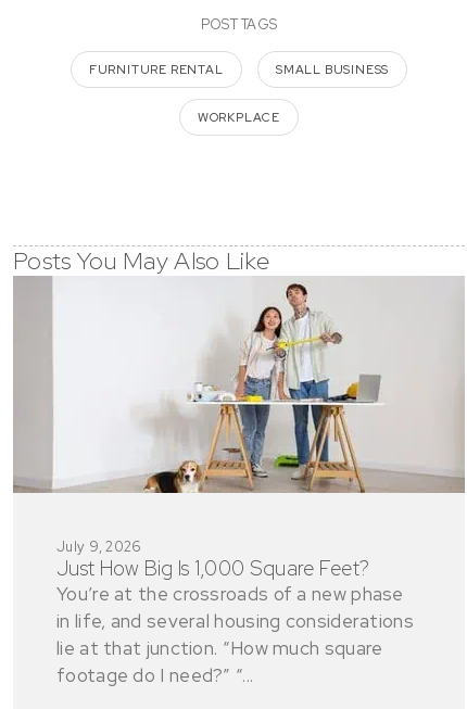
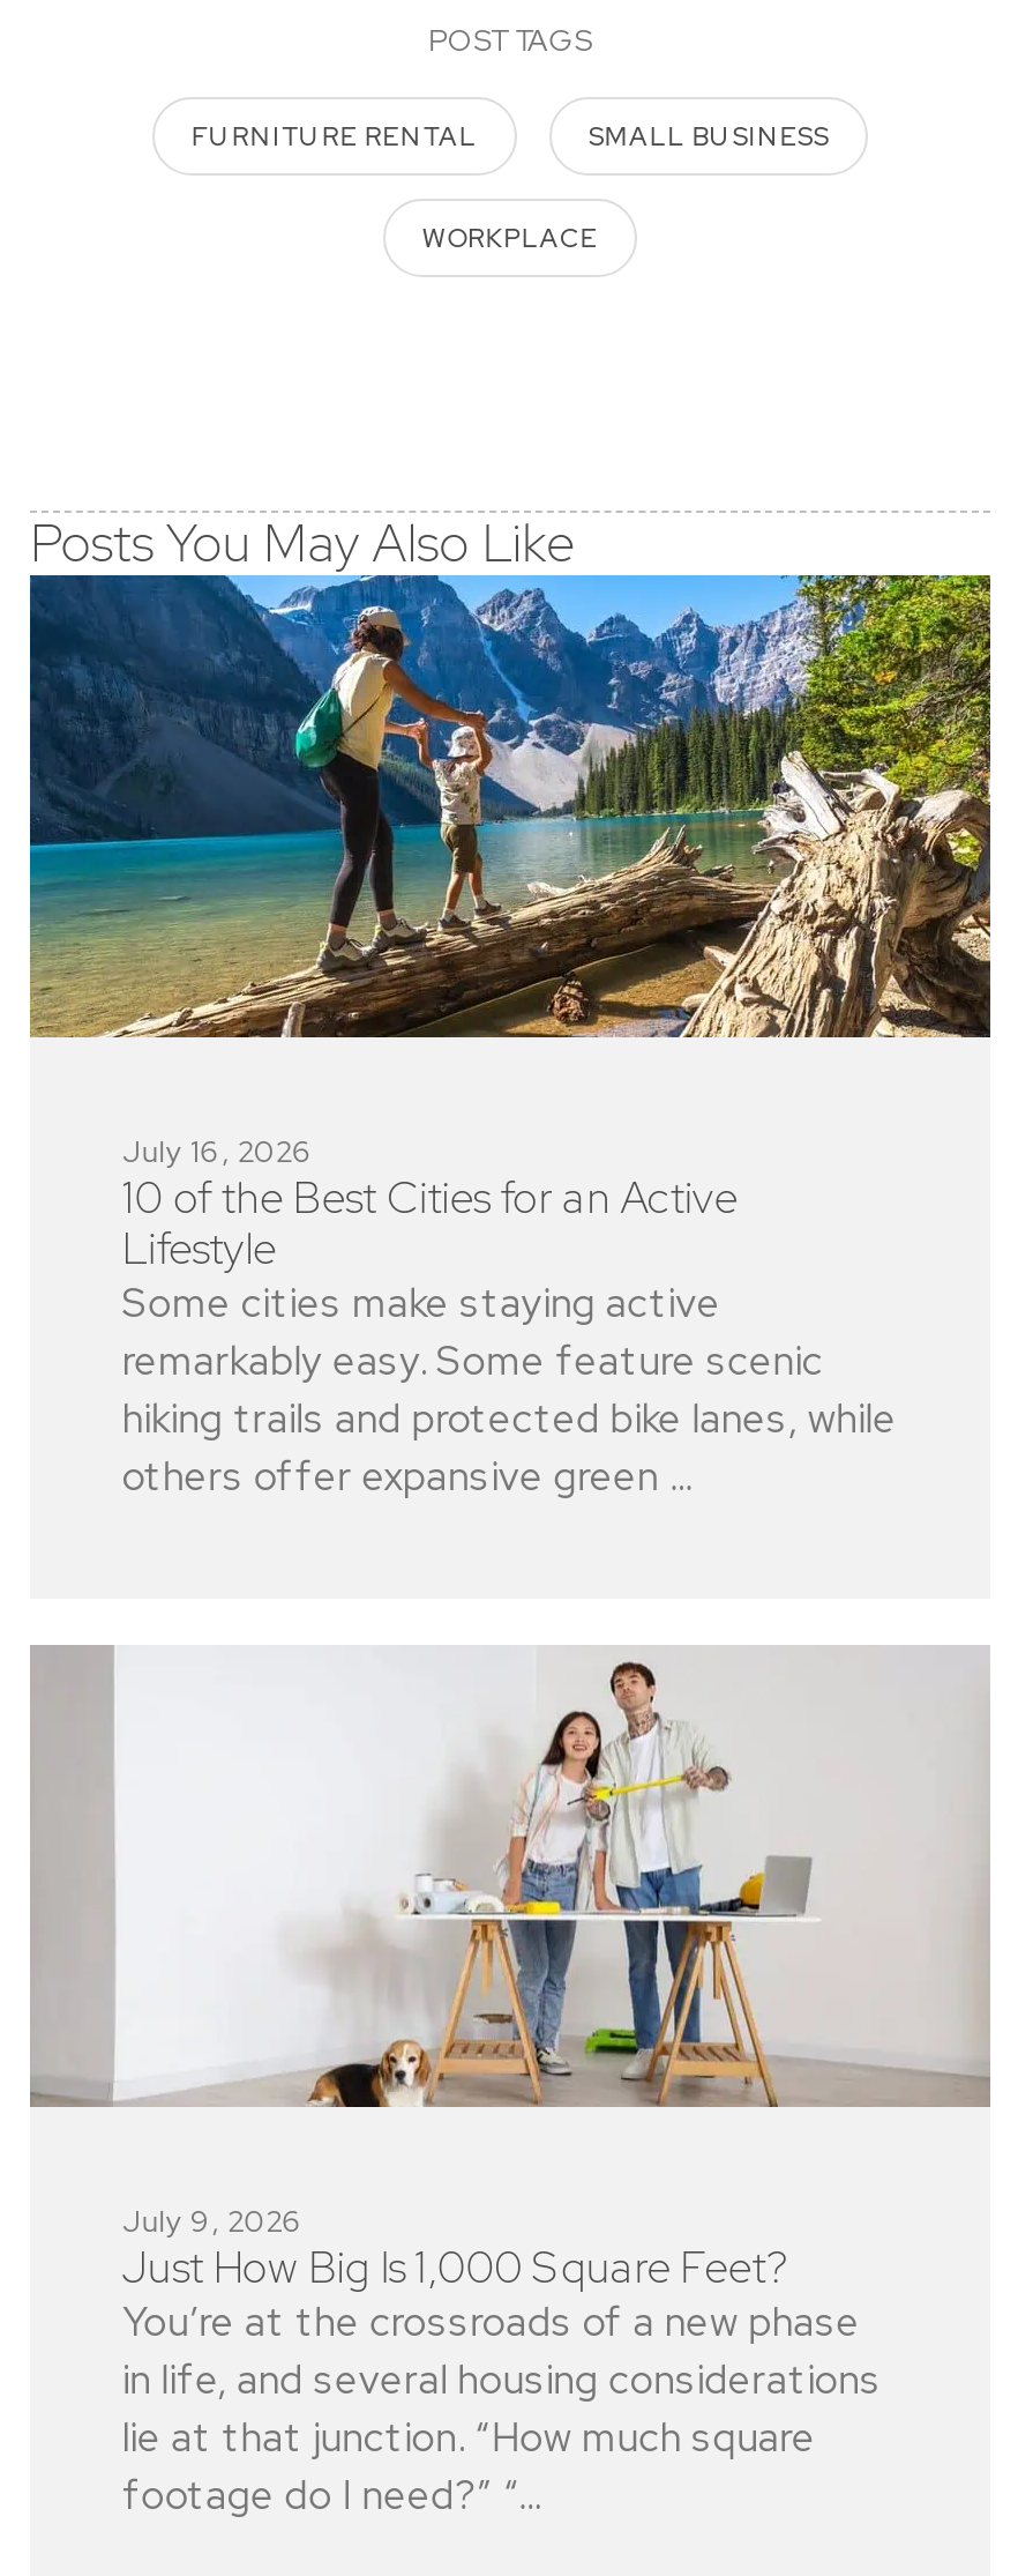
none -> [28,573,993,1501] [image] | July 16, 2026 | 10 of the Best Cities for an Active | Lifestyle | Some cities make staying active | remarkably easy. Some feature scenic | hiking trails and protected bike lanes, while | others offer expansive green ...

